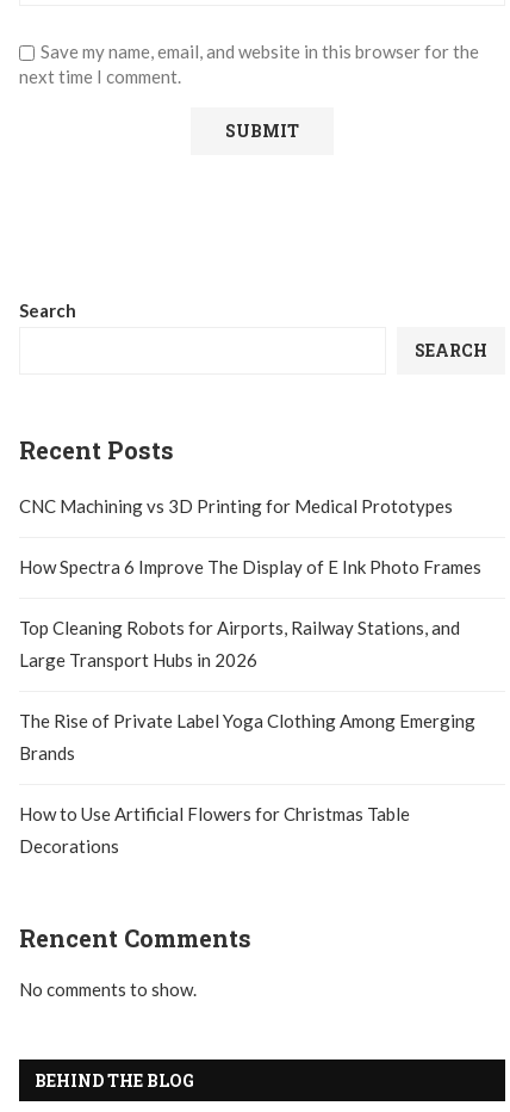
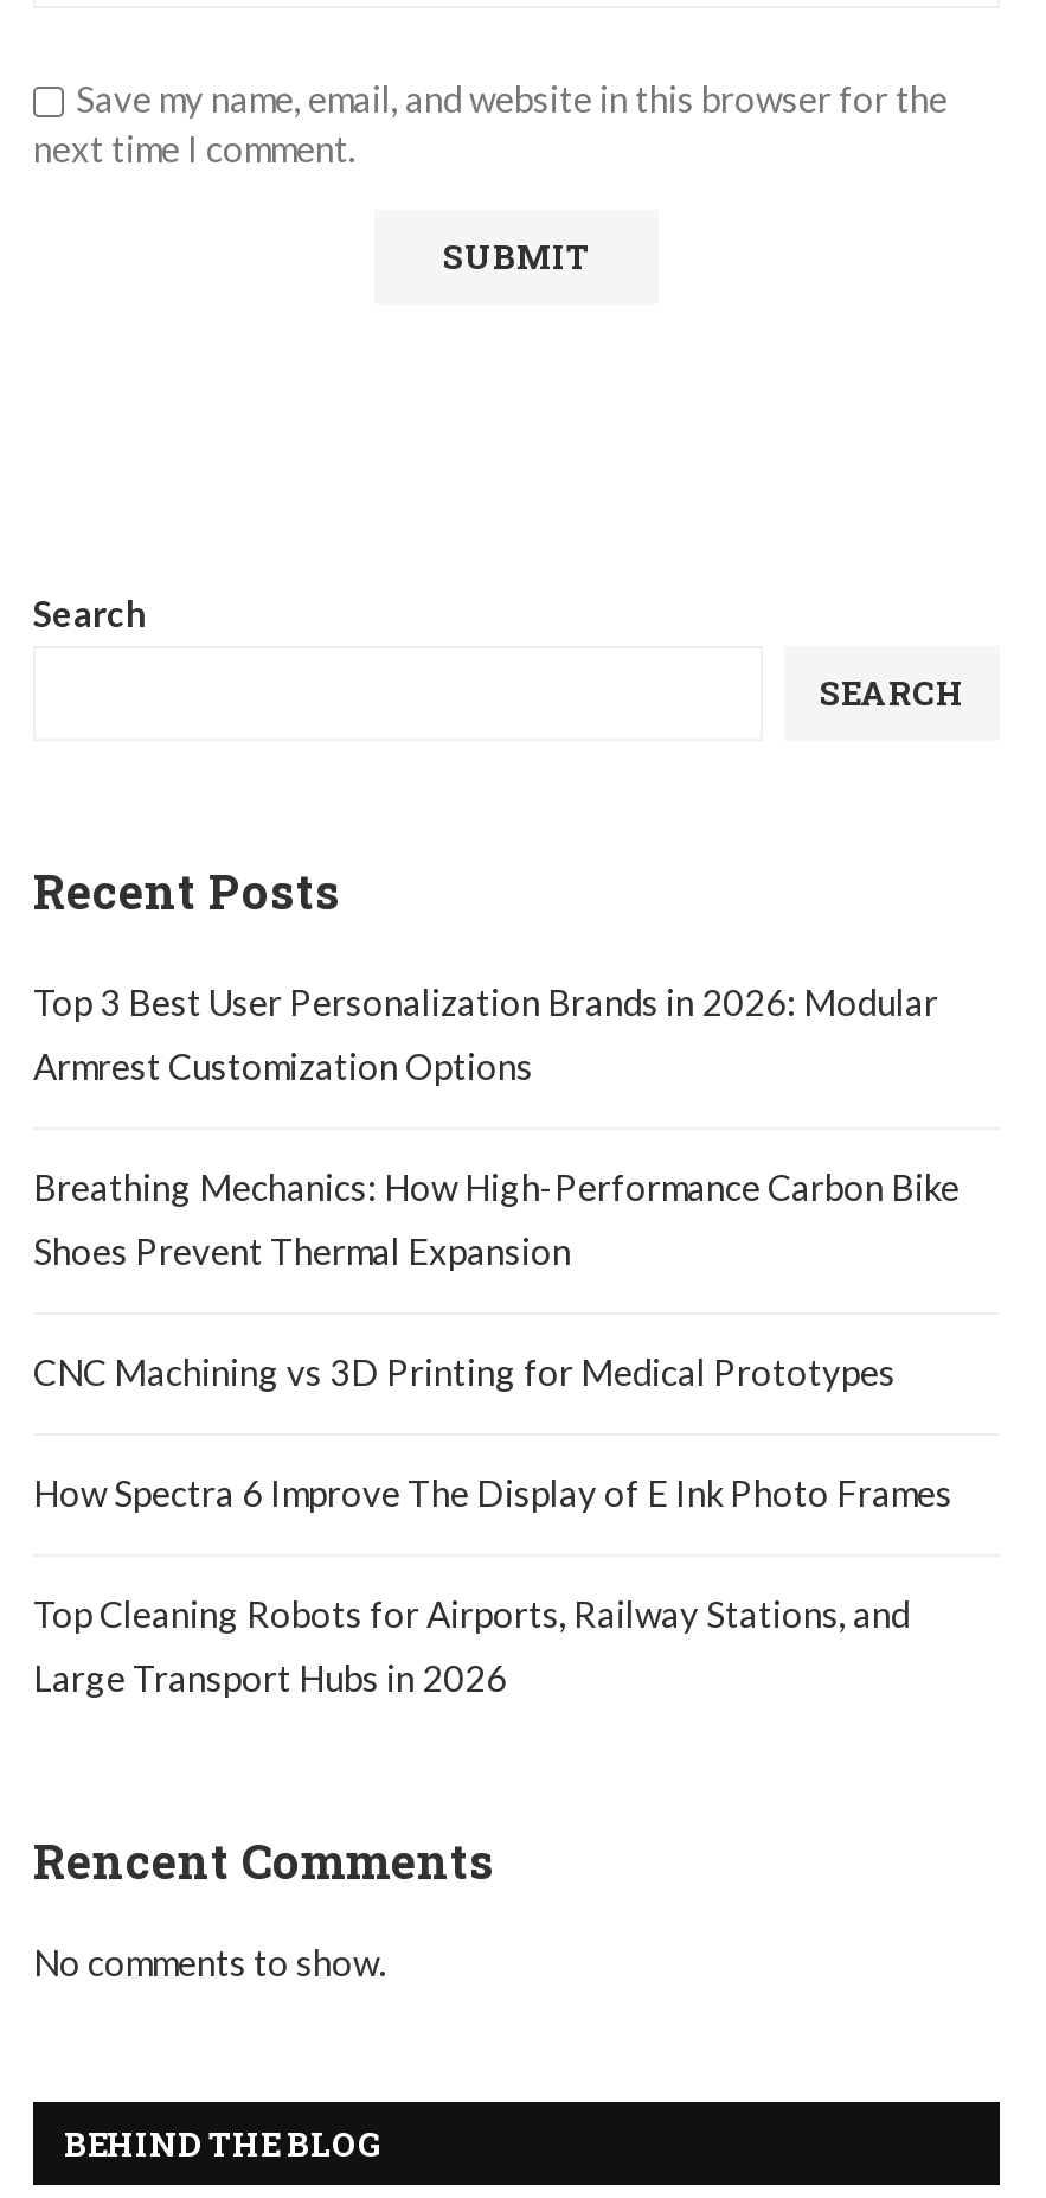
none -> [33,980,960,1272] Top 3 Best User Personalization Brands in 2026: Modular | Armrest Customization Options | Breathing Mechanics: How High-Performance Carbon Bike | Shoes Prevent Thermal Expansion
moved [19,495,481,671] -> [33,1350,952,1699]: CNC Machining vs 3D Printing for Medical Prototypes | How Spectra 6 Improve The Display of E Ink Photo Frames | Top Cleaning Robots for Airports, Railway Stations, and | Large Transport Hubs in 2026
[19,710,475,857] The Rise of Private Label Yoga Clothing Among Emerging | Brands | How to Use Artificial Flowers for Christmas Table | Decorations -> none

